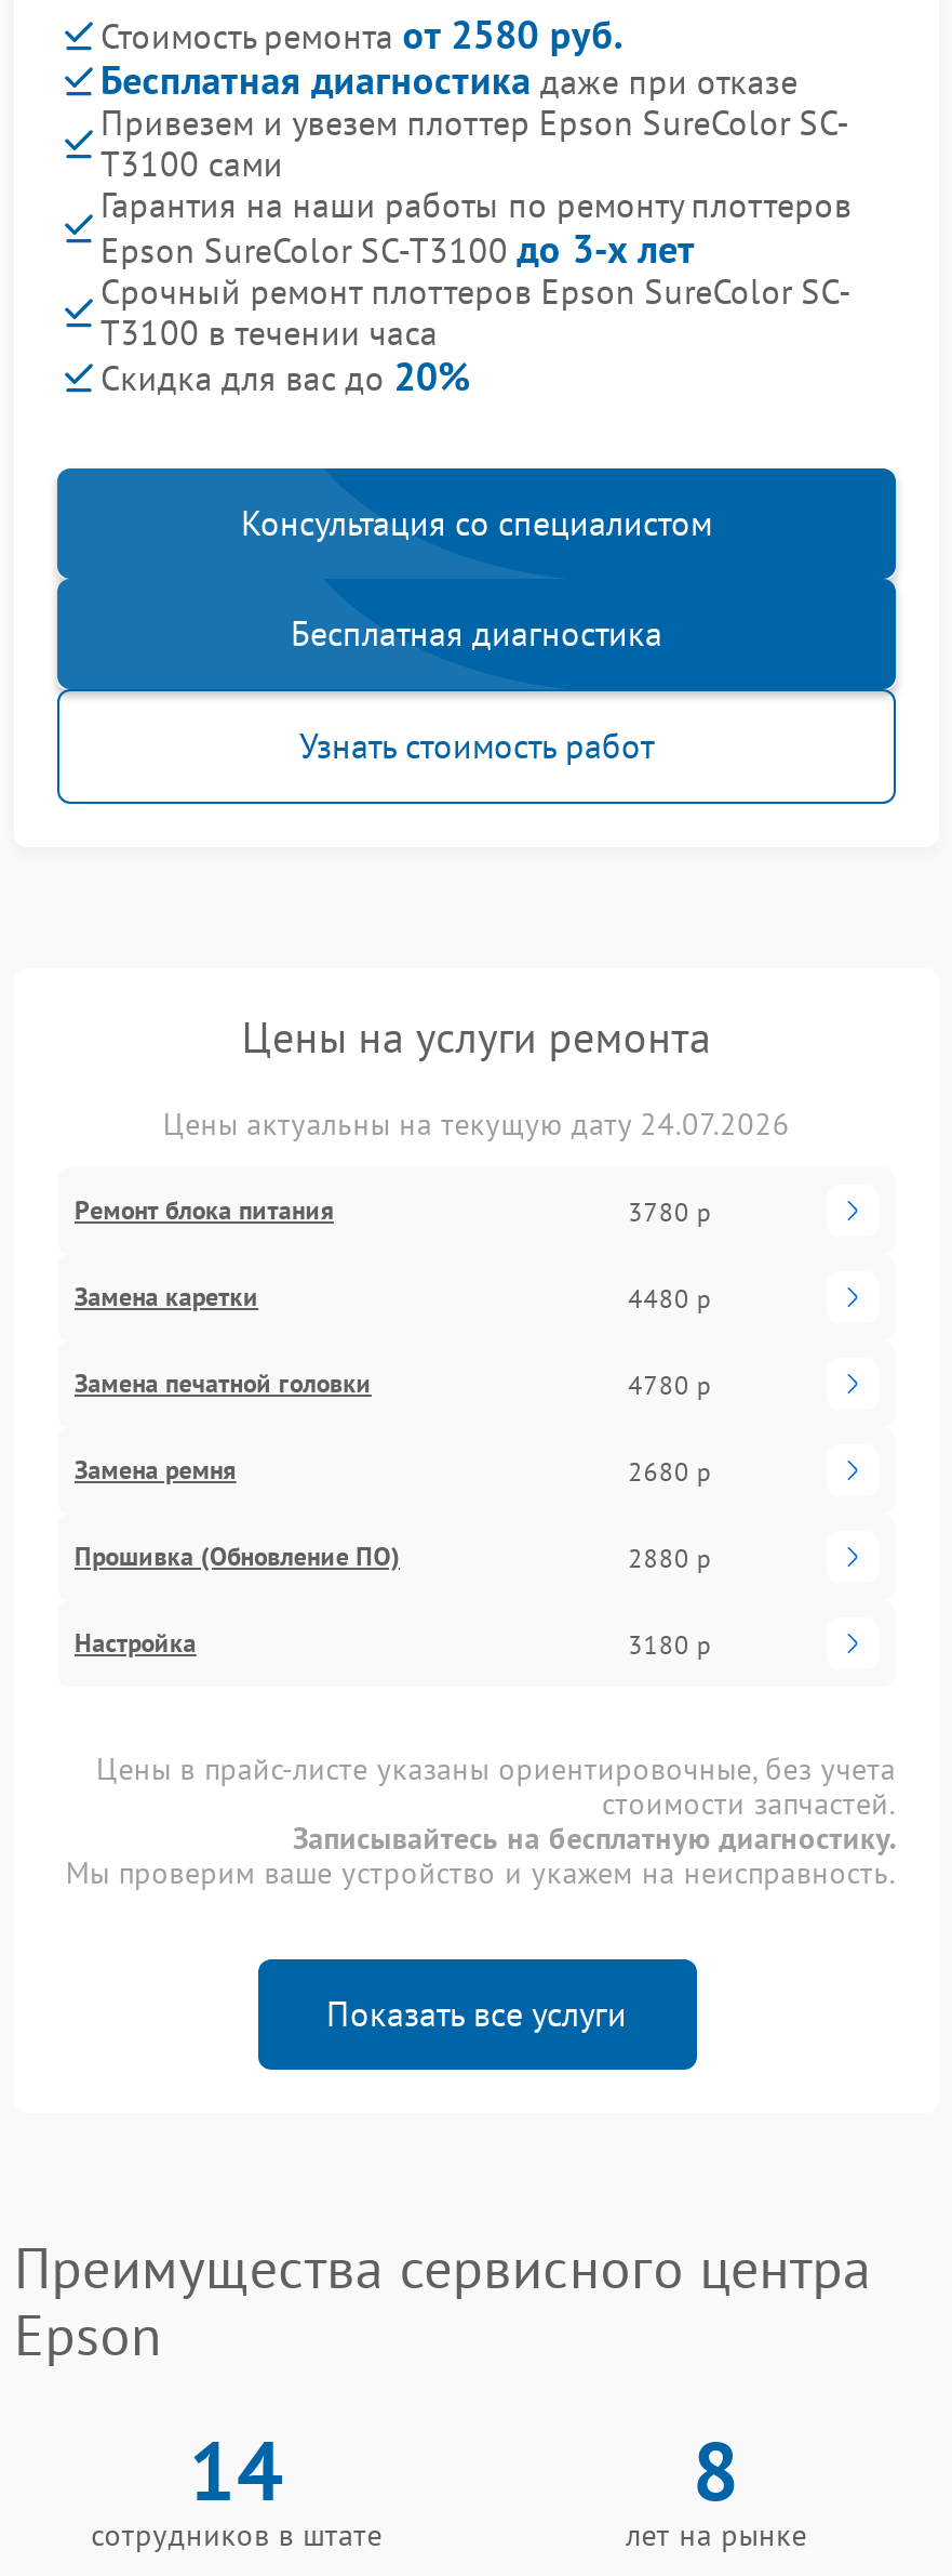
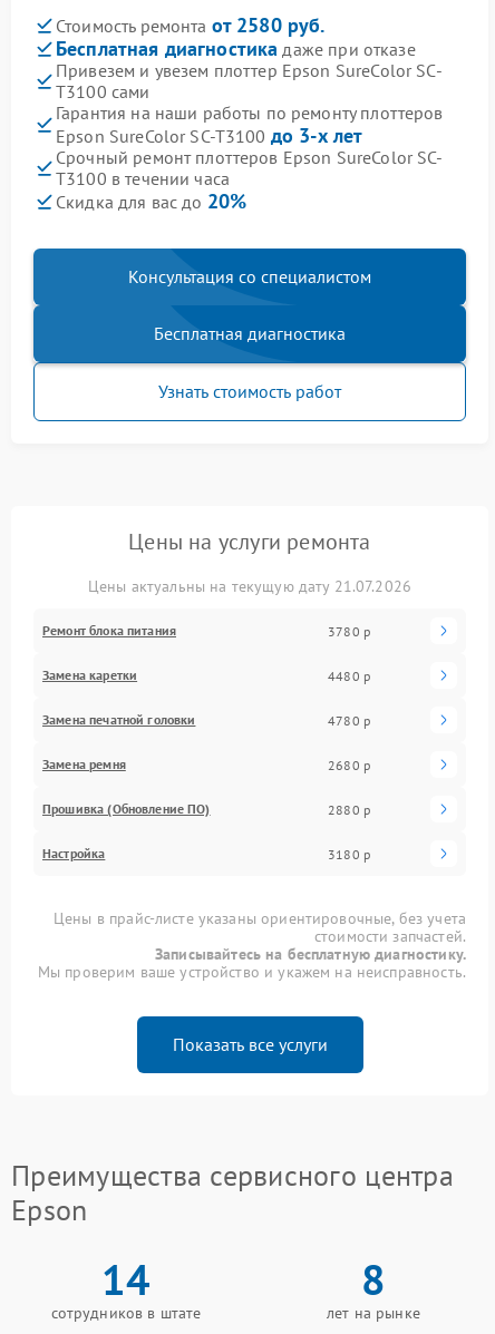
[163,1105,790,1144] Цены актуальны на текущую дату 24.07.2026 -> [88,576,411,596] Цены актуальны на текущую дату 21.07.2026

